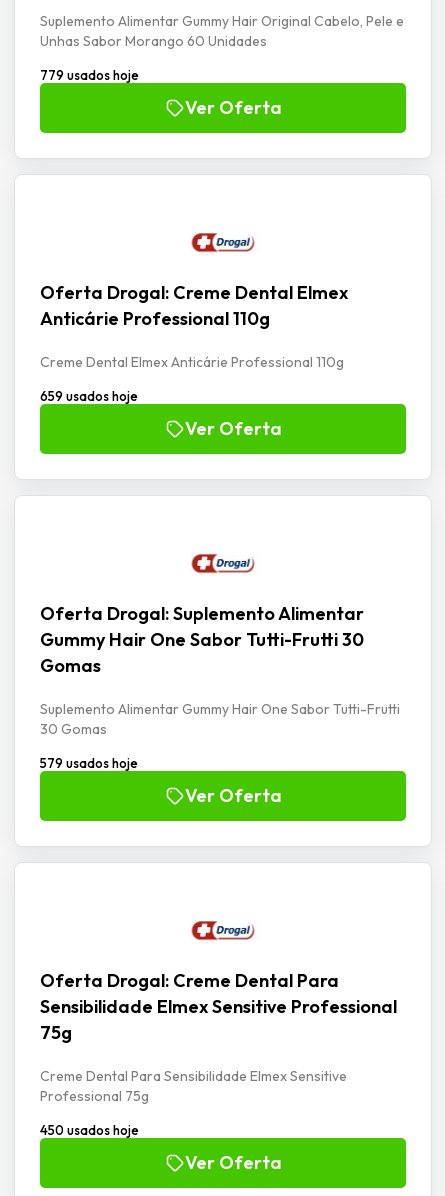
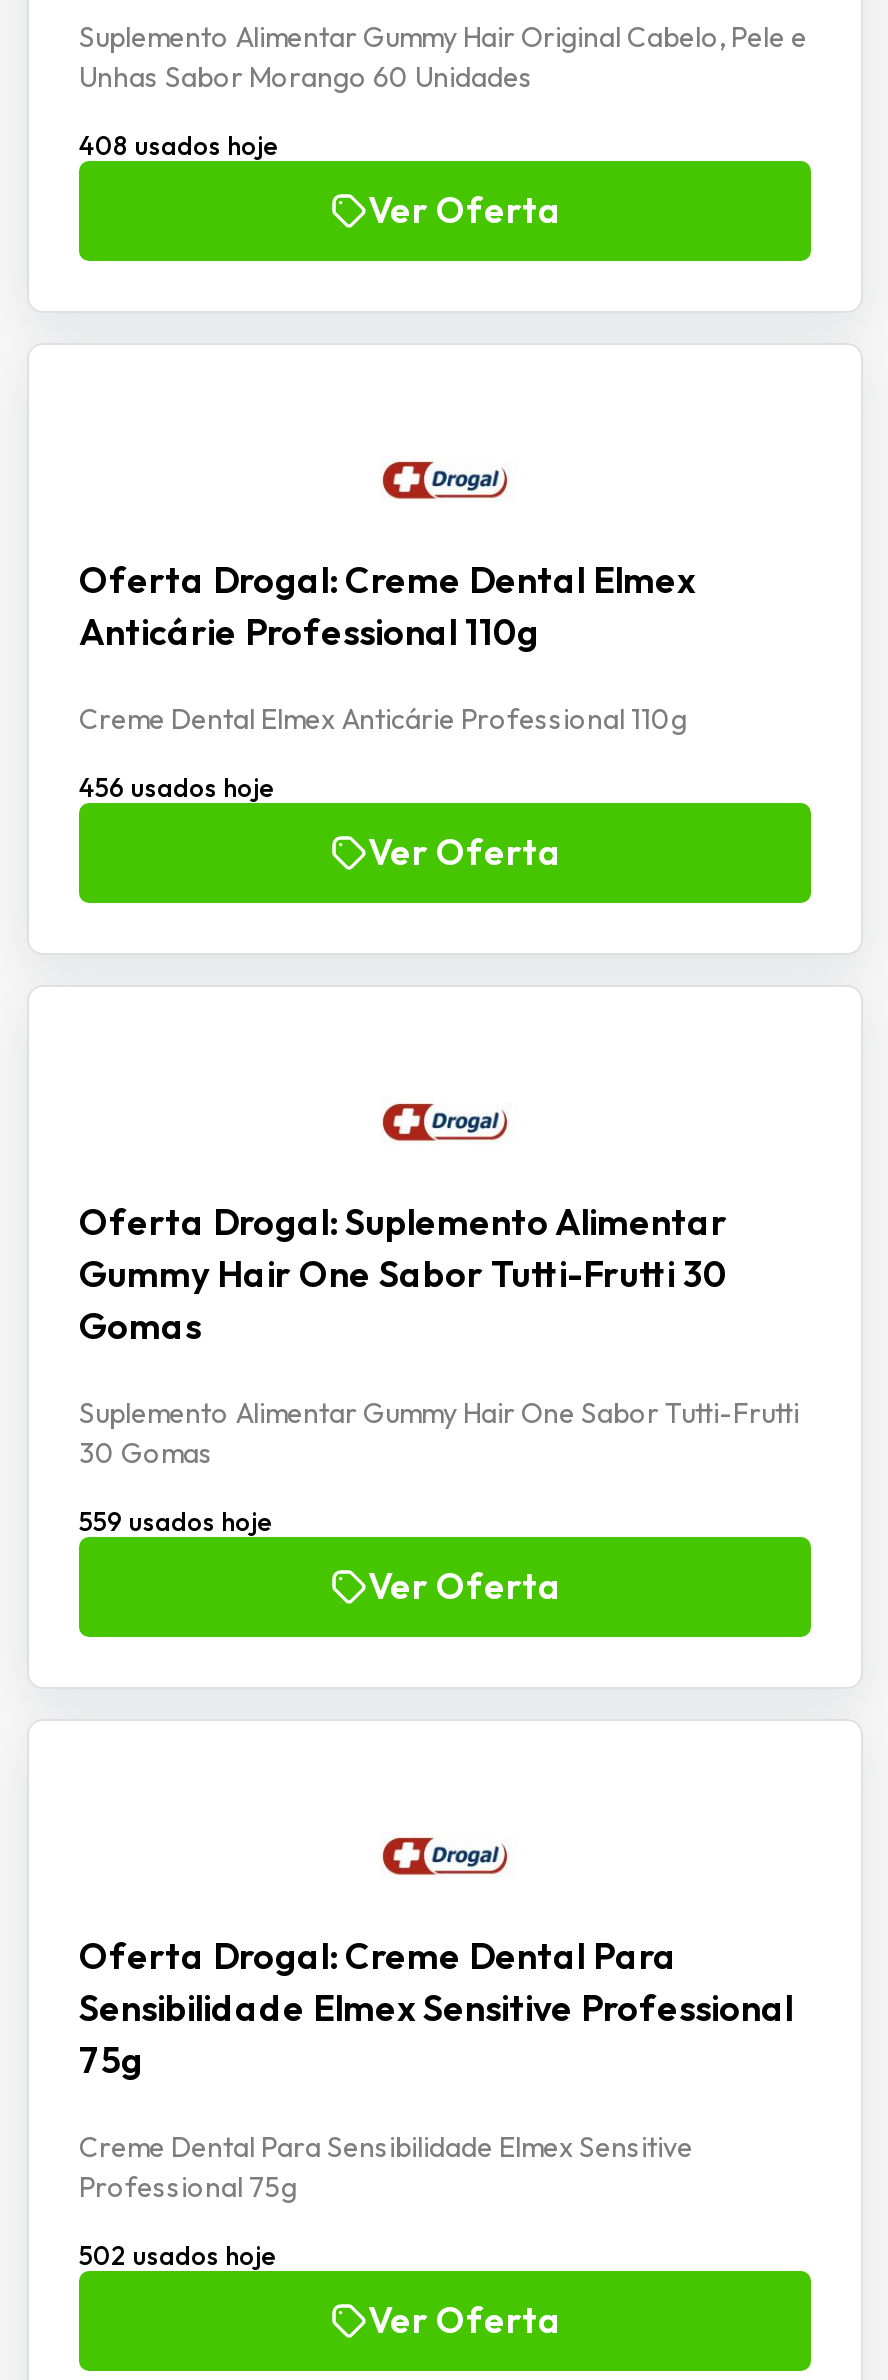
[40,67,139,83] 779 usados hoje -> [79,129,279,161] 408 usados hoje
[40,388,138,404] 659 usados hoje -> [79,771,275,803] 456 usados hoje
[40,755,138,771] 579 usados hoje -> [79,1505,273,1537] 559 usados hoje
[40,1122,139,1138] 450 usados hoje -> [79,2239,277,2271] 502 usados hoje

